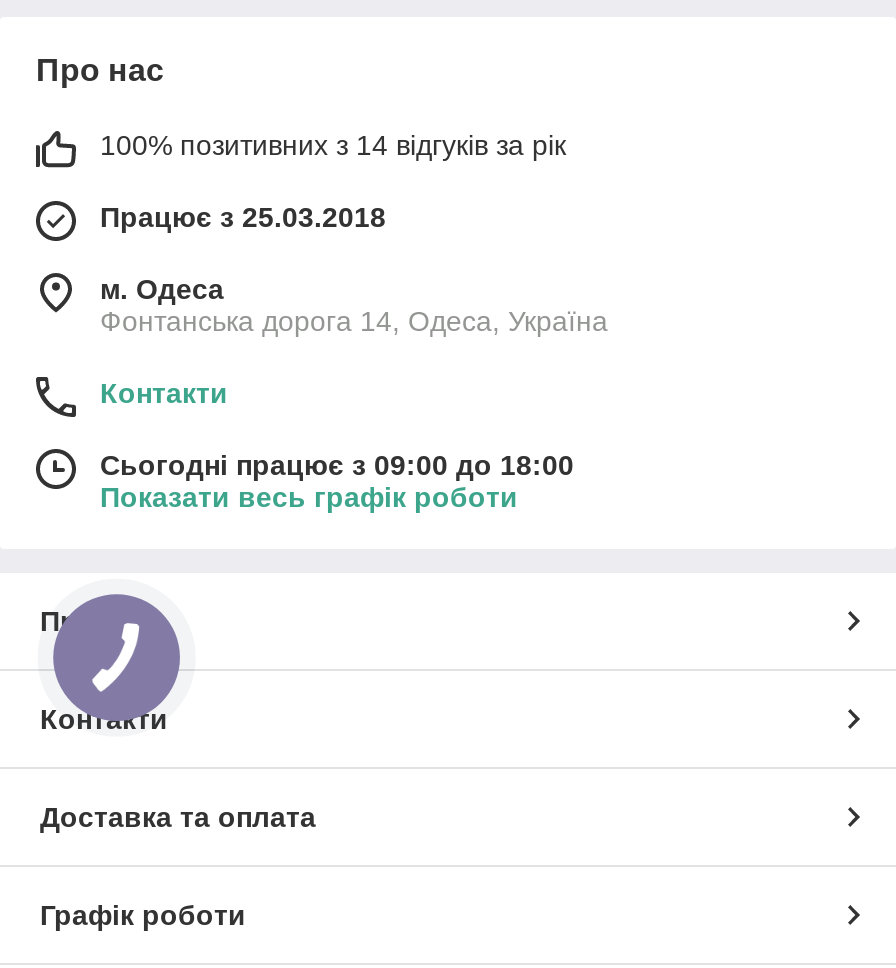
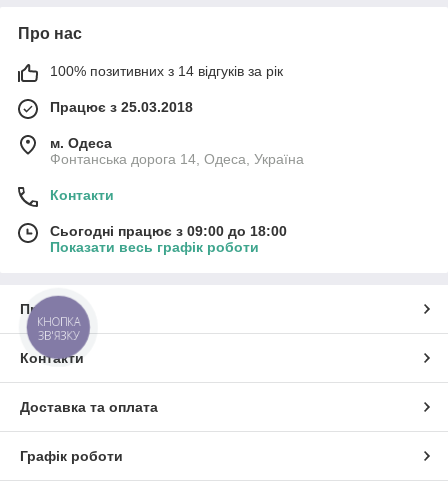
none -> [37,314,80,343] КНОПКА | ЗВ'ЯЗКУ

